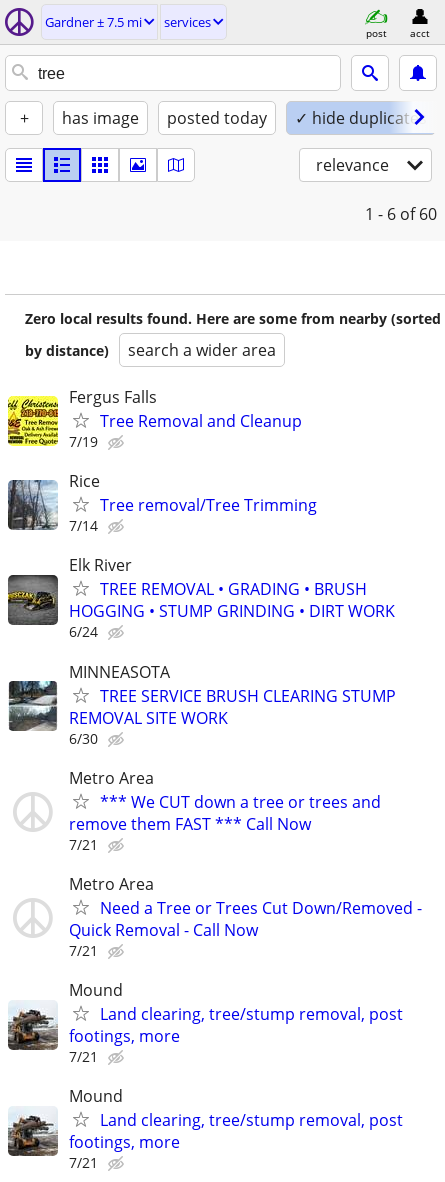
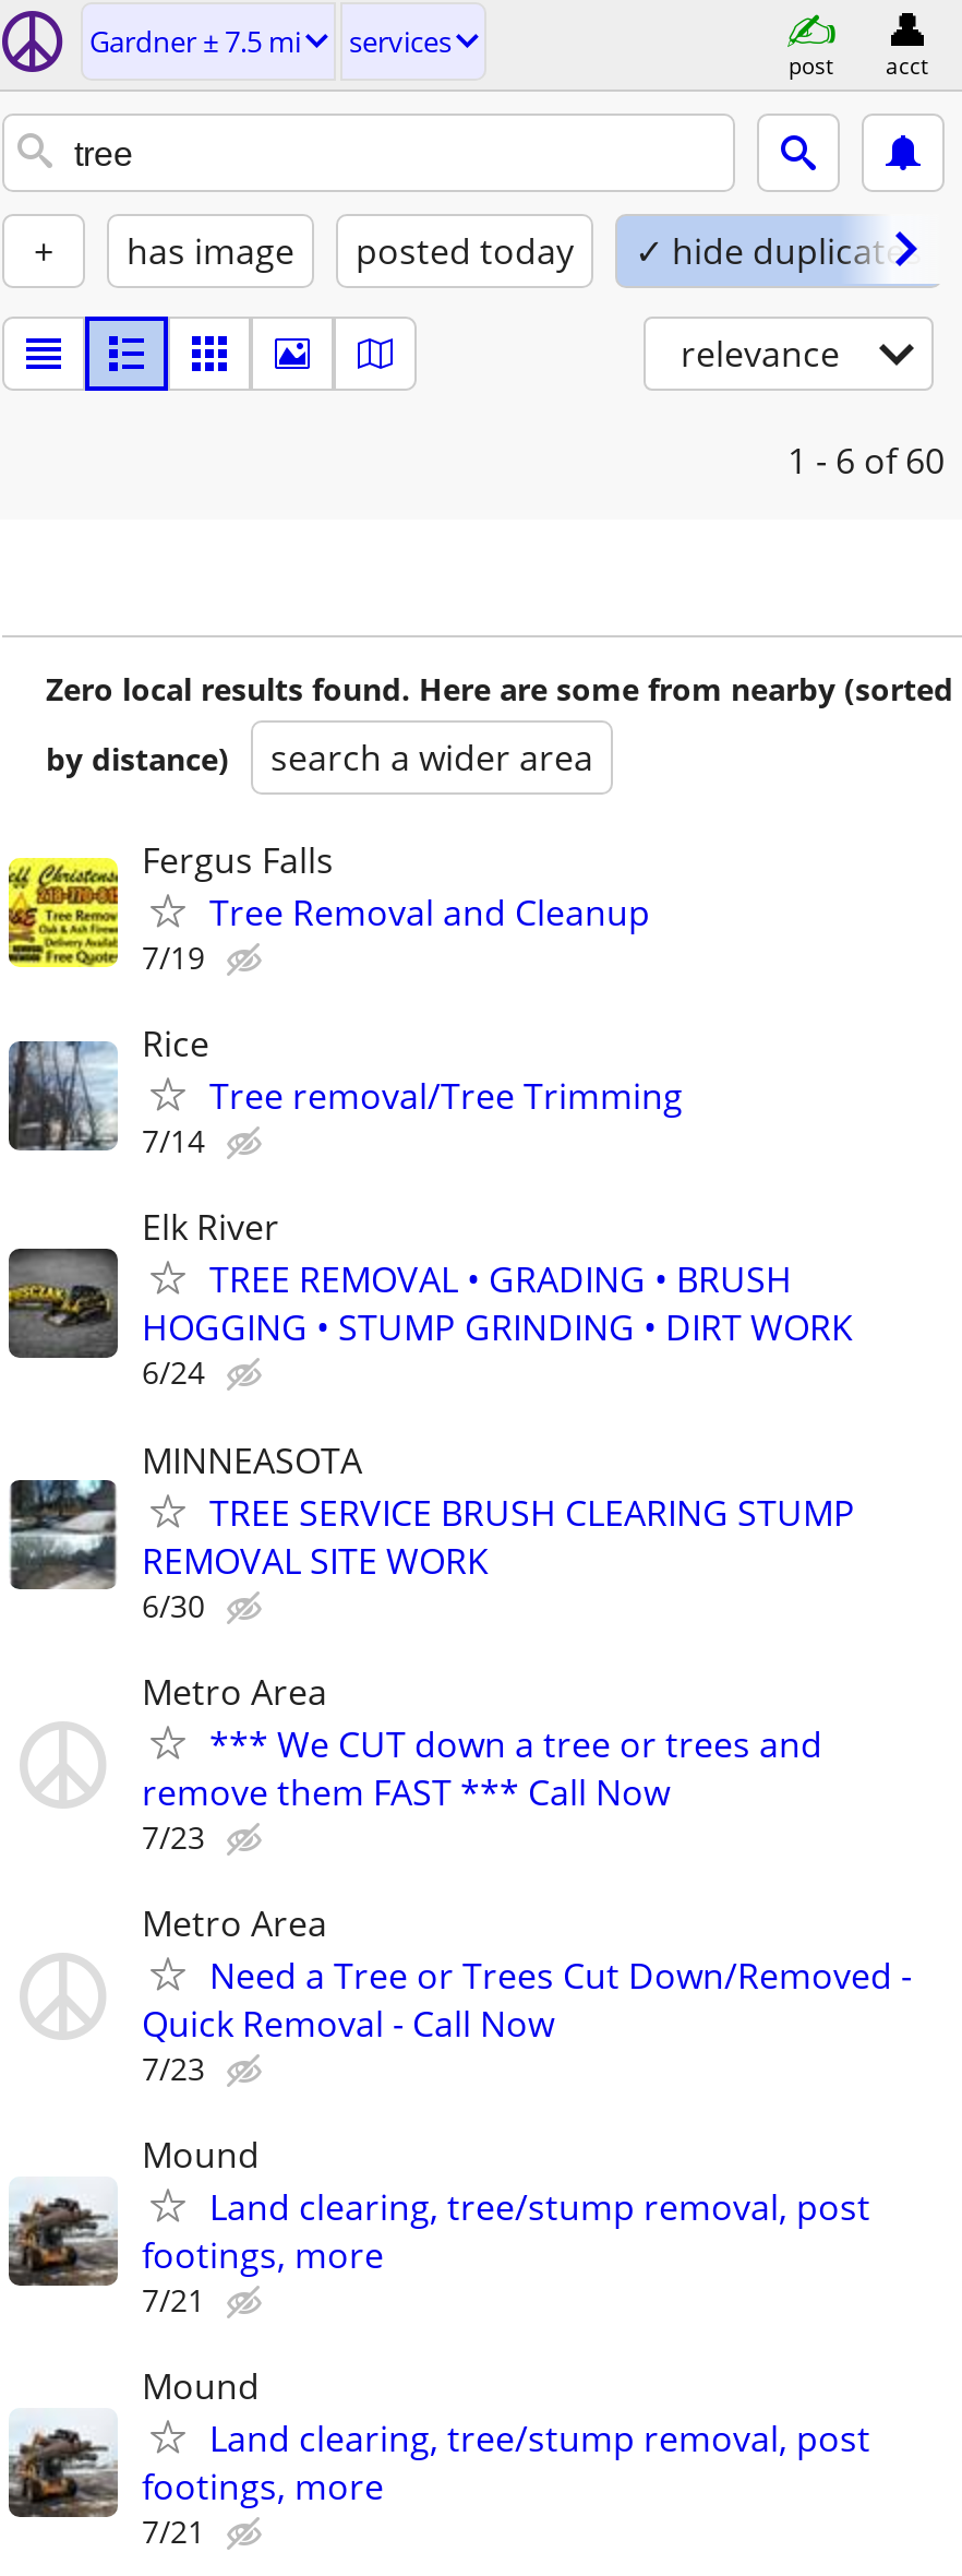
[69,835,98,854] 7/21 -> [142,1816,205,1857] 7/23
[69,941,98,960] 7/21 -> [142,2047,205,2089] 7/23

